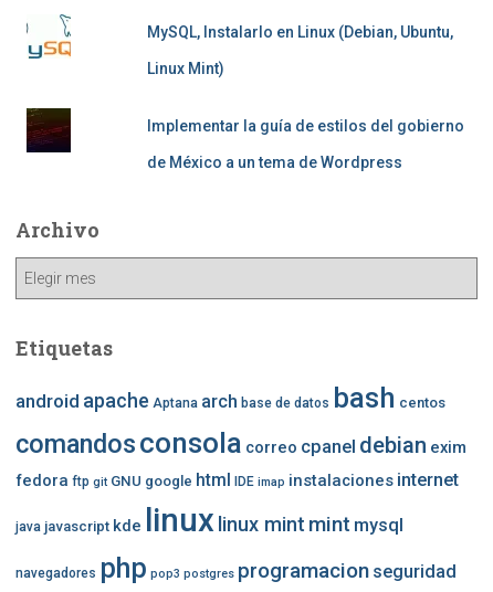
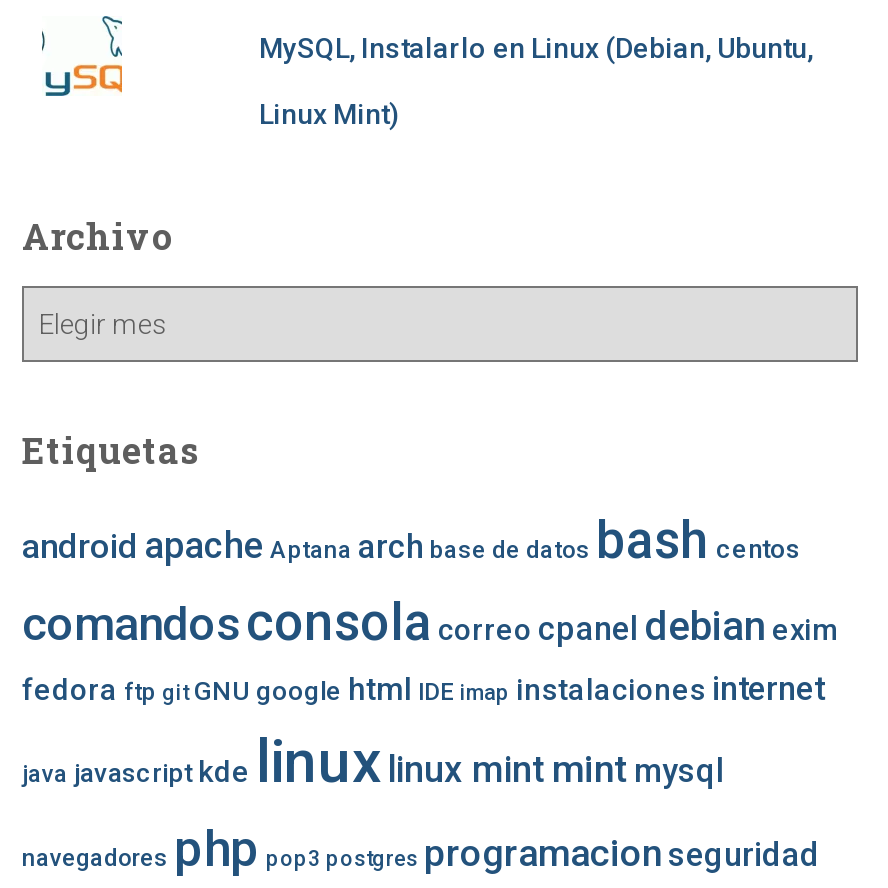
[25,107,72,154] [image] -> none
[146,117,464,171] Implementar la guía de estilos del gobierno | de México a un tema de Wordpress -> none

